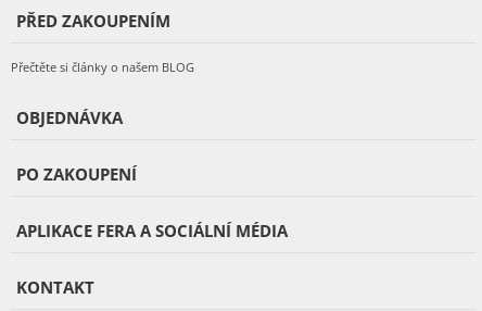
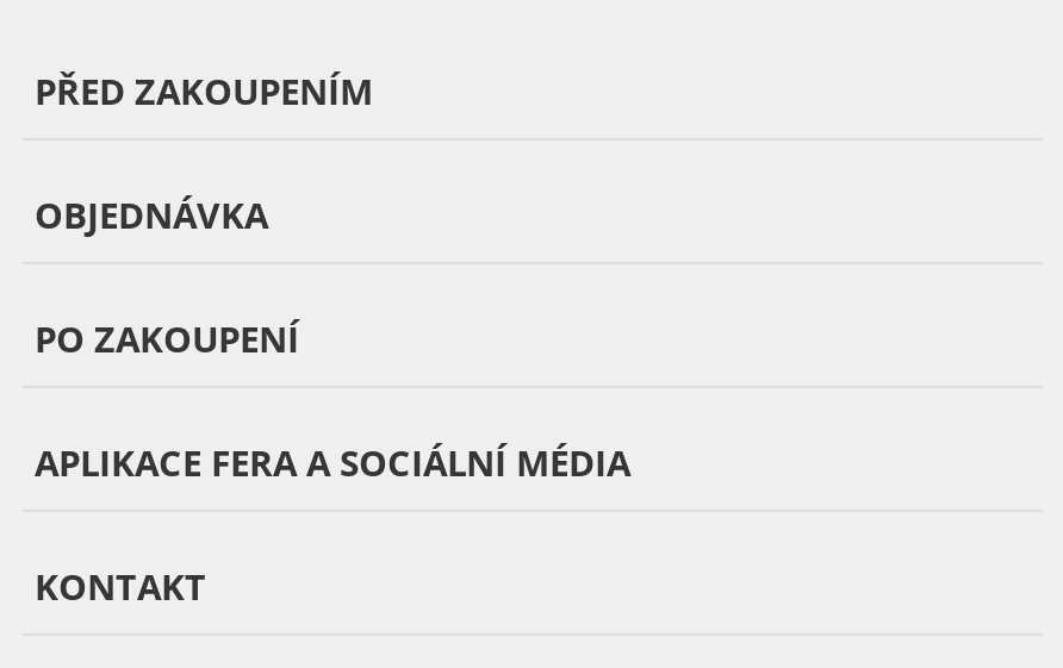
[11,59,194,75] Přečtěte si články o našem BLOG -> none

